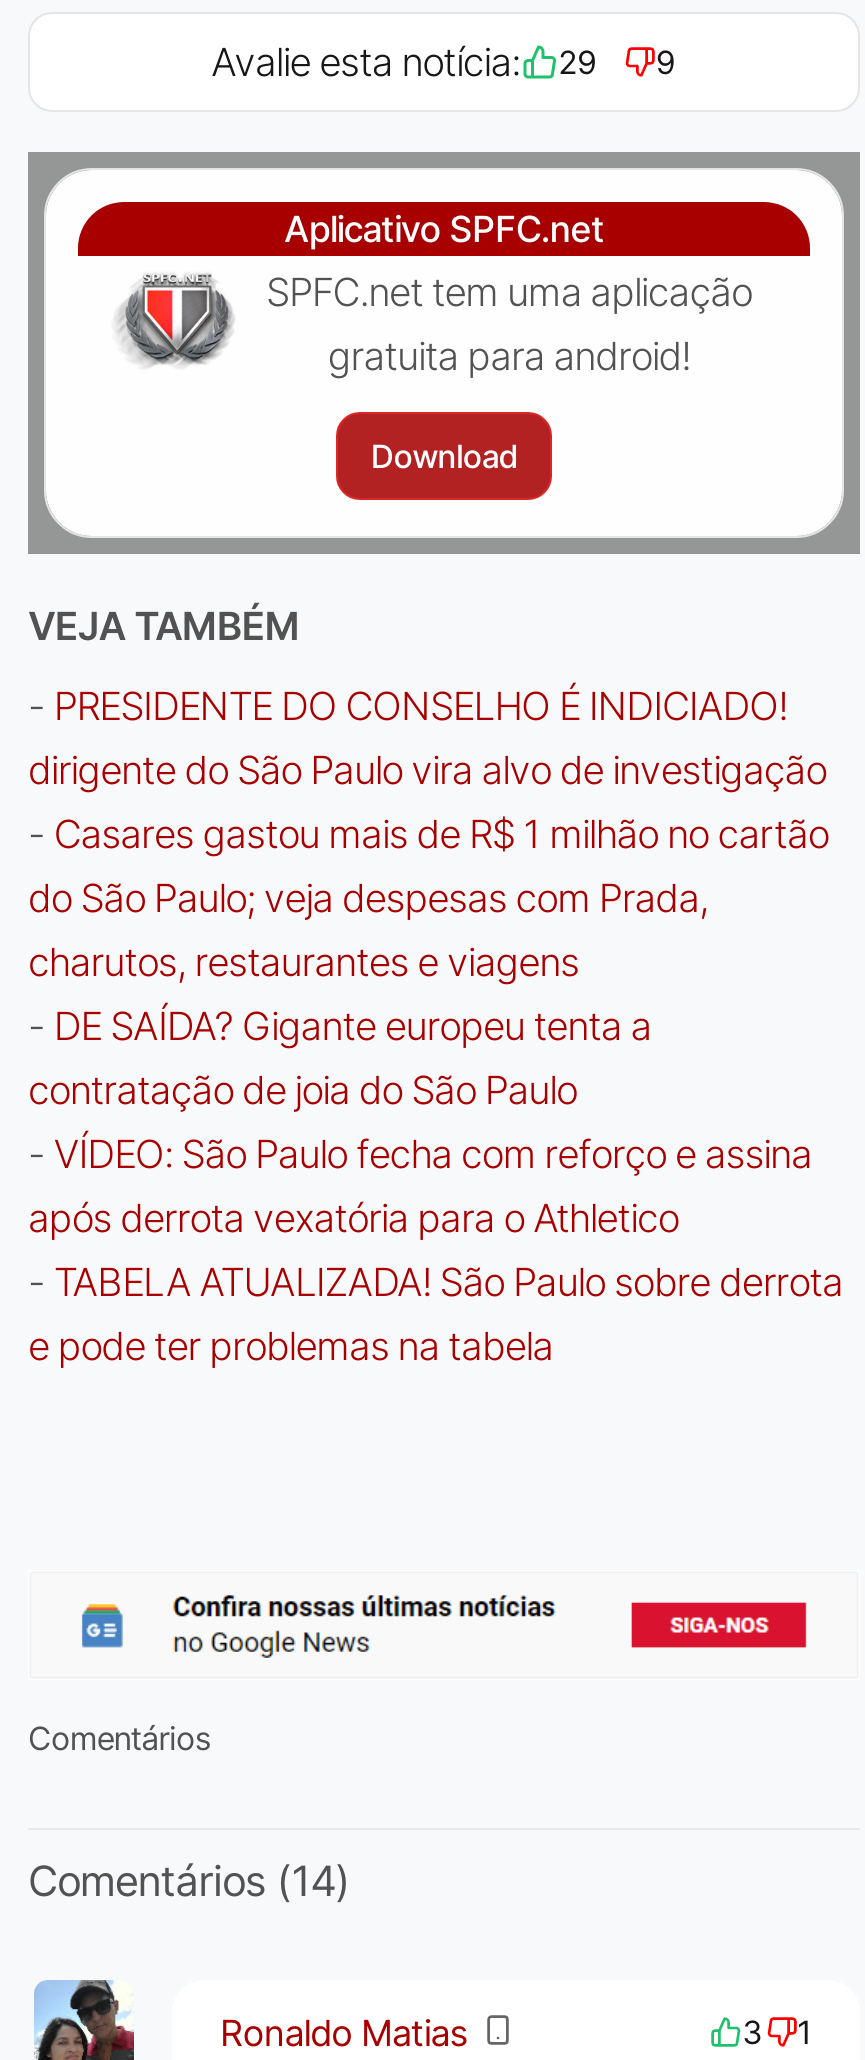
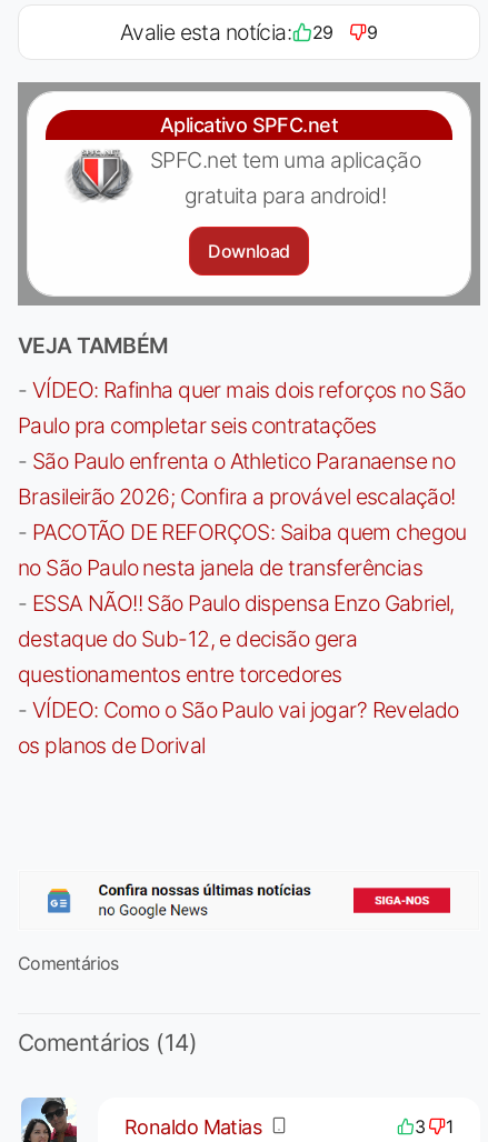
[28,681,843,1369] - PRESIDENTE DO CONSELHO É INDICIADO! | dirigente do São Paulo vira alvo de investigação | - Casares gastou mais de R$ 1 milhão no cartão | do São Paulo; veja despesas com Prada, | charutos, restaurantes e viagens | - DE SAÍDA? Gigante europeu tenta a | contratação de joia do São Paulo | - VÍDEO: São Paulo fecha com reforço e assina | após derrota vexatória para o Athletico | - TABELA ATUALIZADA! São Paulo sobre derrota | e pode ter problemas na tabela -> [18,376,467,758] - VÍDEO: Rafinha quer mais dois reforços no São | Paulo pra completar seis contratações | - São Paulo enfrenta o Athletico Paranaense no | Brasileirão 2026; Confira a provável escalação! | - PACOTÃO DE REFORÇOS: Saiba quem chegou | no São Paulo nesta janela de transferências | - ESSA NÃO!! São Paulo dispensa Enzo Gabriel, | destaque do Sub-12, e decisão gera | questionamentos entre torcedores | - VÍDEO: Como o São Paulo vai jogar? Revelado | os planos de Dorival

